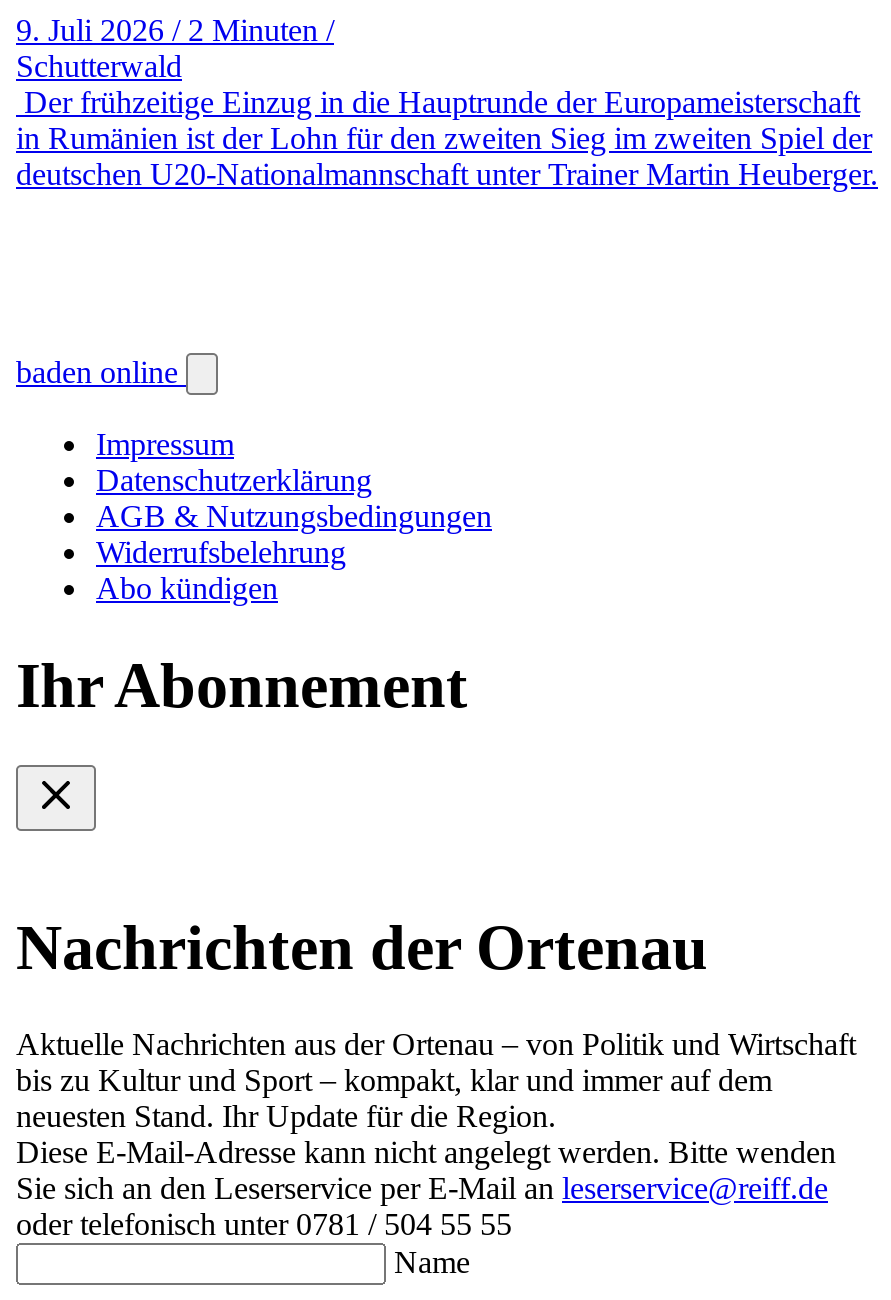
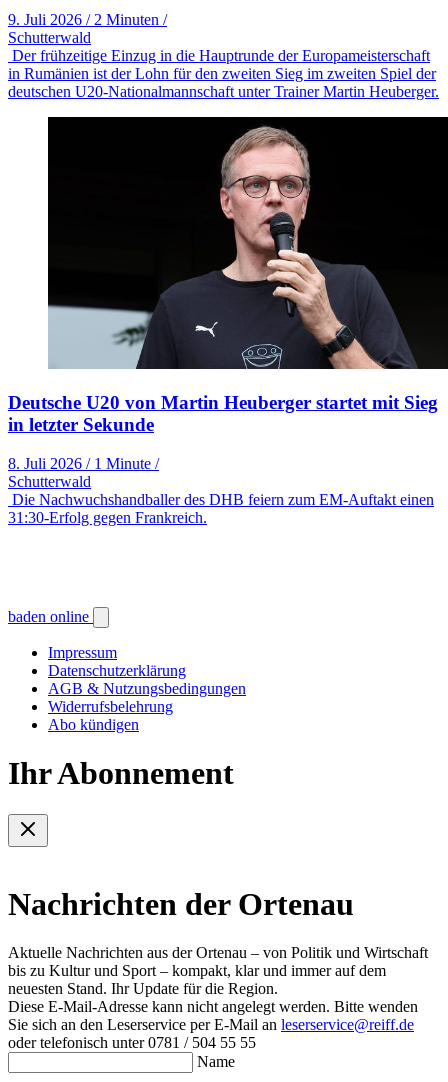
none -> [8,116,445,526] [image] | Deutsche U20 von Martin Heuberger startet mit Sieg | in letzter Sekunde | 8. Juli 2026 / 1 Minute / | Schutterwald | Die Nachwuchshandballer des DHB feiern zum EM-Auftakt einen | 31:30-Erfolg gegen Frankreich.

